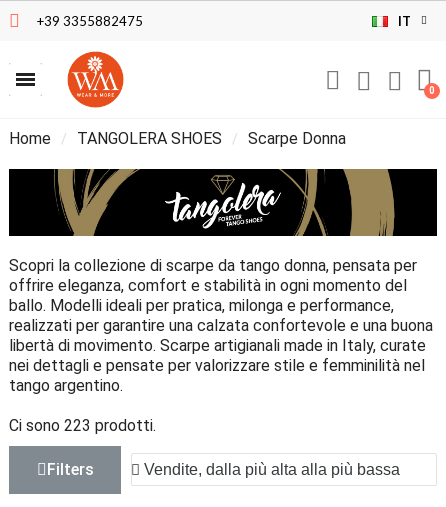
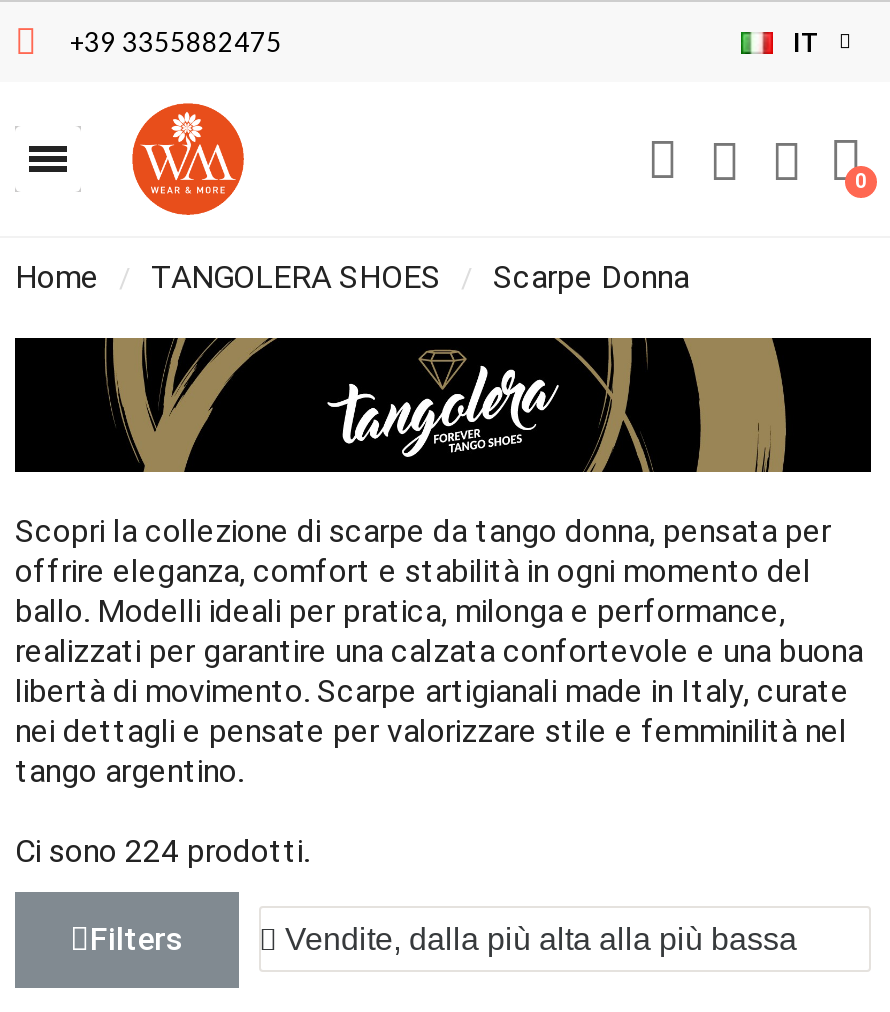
[9,416,156,435] Ci sono 223 prodotti. -> [15,832,309,870] Ci sono 224 prodotti.

